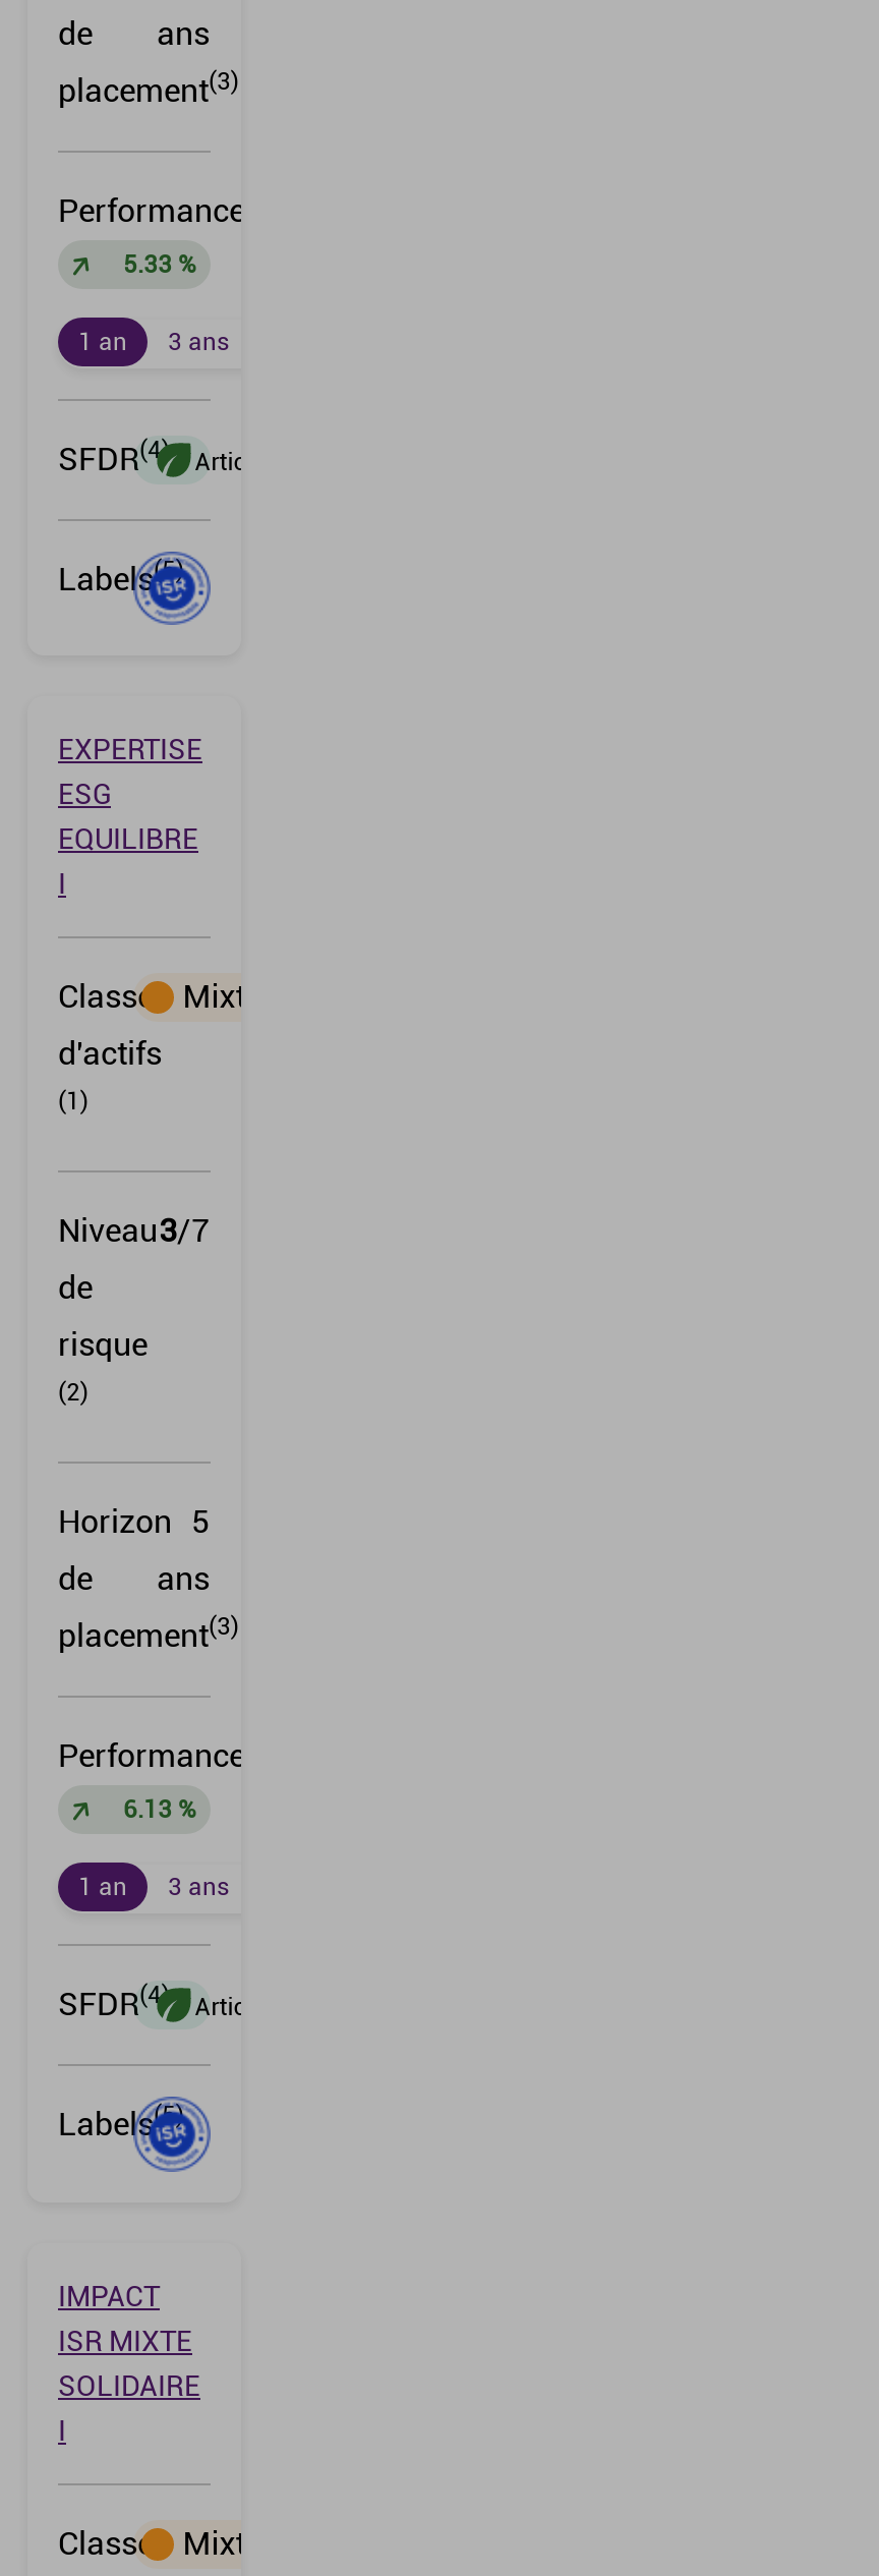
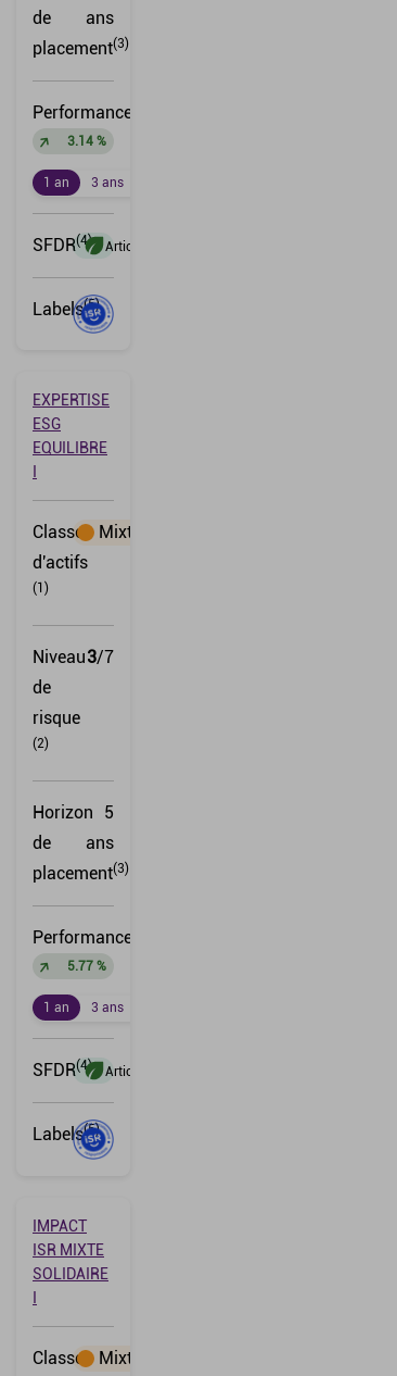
[123,250,196,279] 5.33 % -> [67,134,106,149] 3.14 %
[123,1796,196,1824] 6.13 % -> [67,959,106,974] 5.77 %

